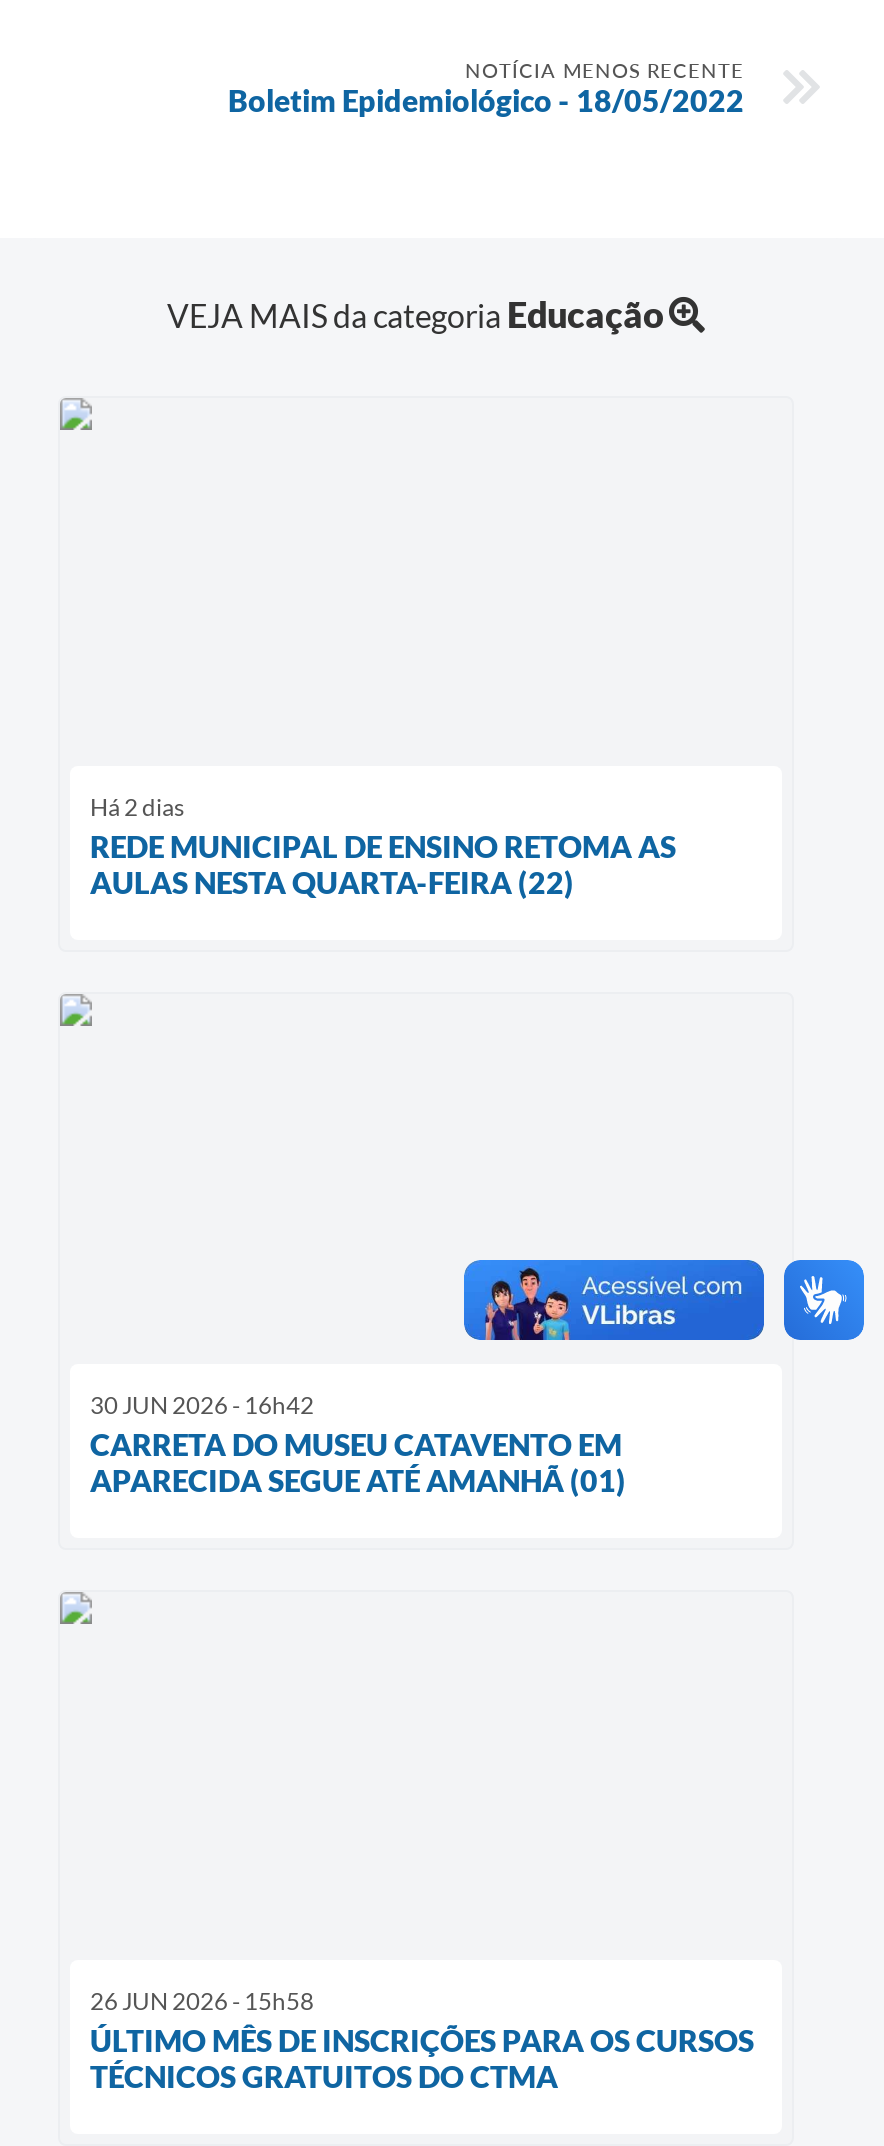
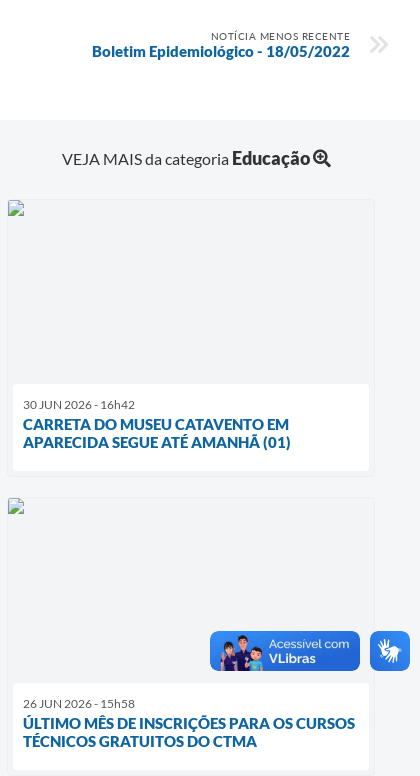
[90,793,676,901] Há 2 dias | REDE MUNICIPAL DE ENSINO RETOMA AS | AULAS NESTA QUARTA-FEIRA (22) -> none
none -> [209,630,361,672] [image]
none -> [369,630,411,672] [image]

